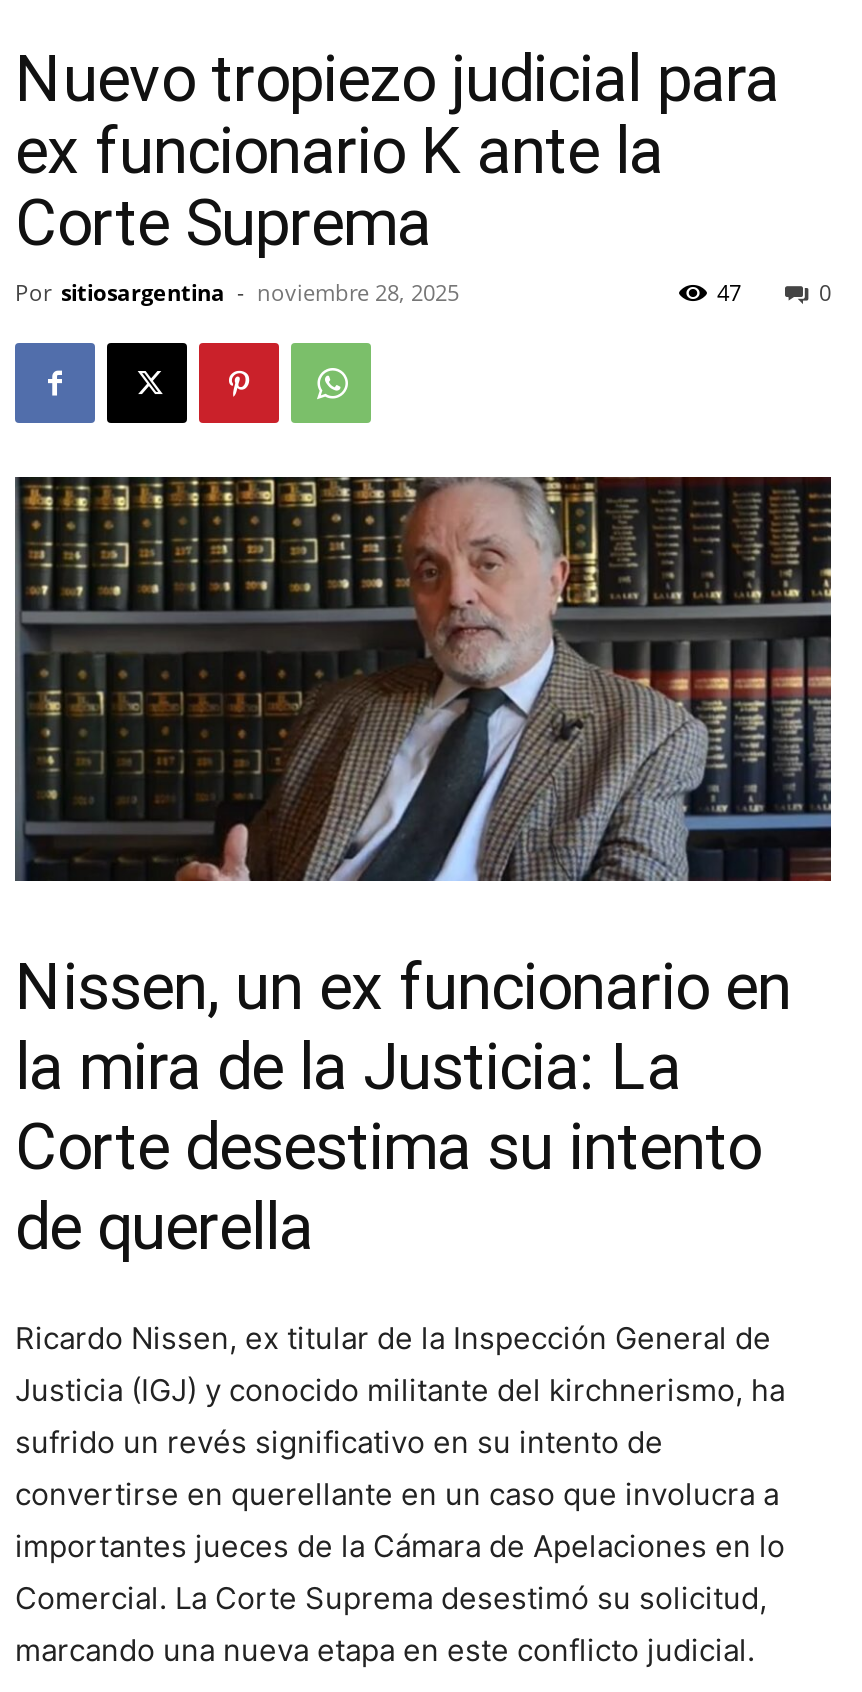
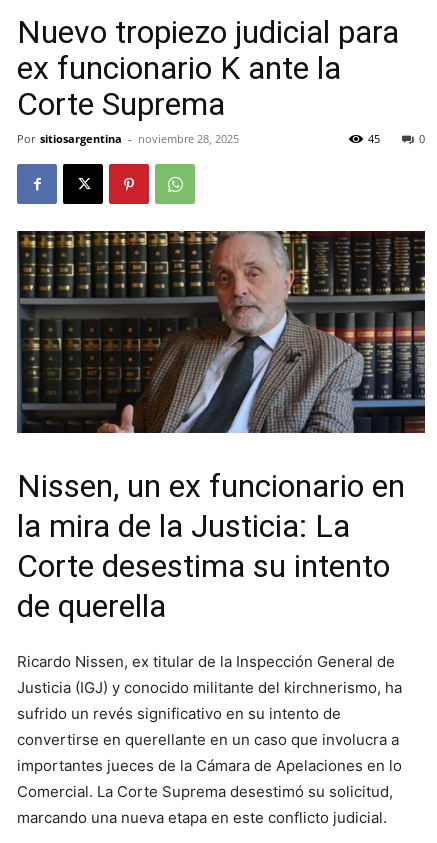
[717,278,741,308] 47 -> [368,131,380,146] 45

